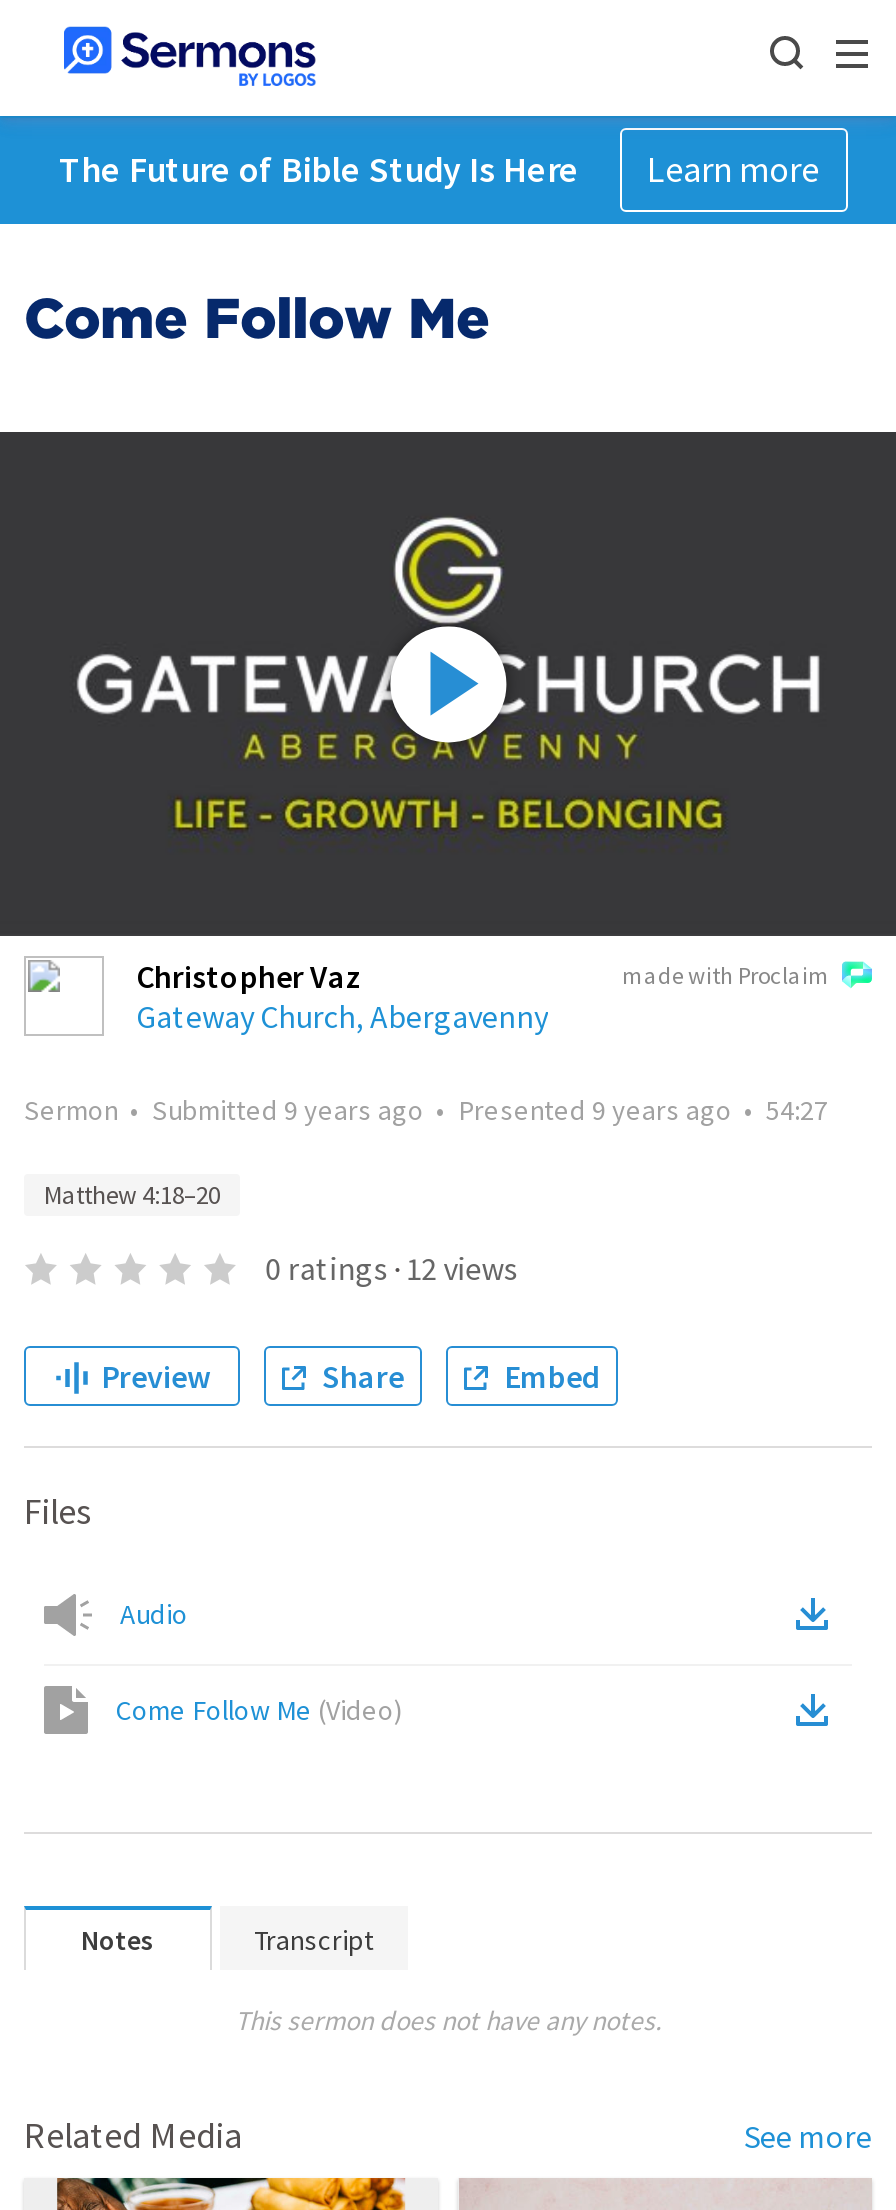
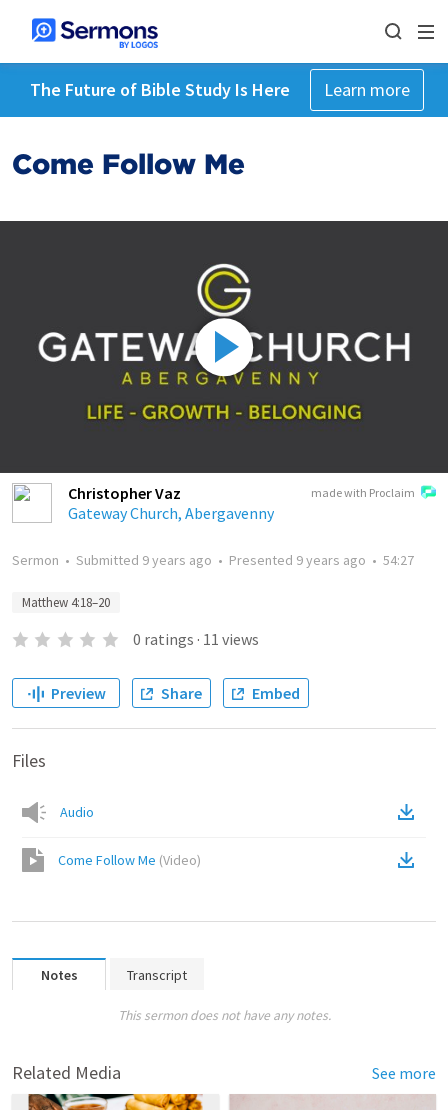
[265,1248,517,1288] 0 ratings · 12 views -> [133,629,259,649] 0 ratings · 11 views

